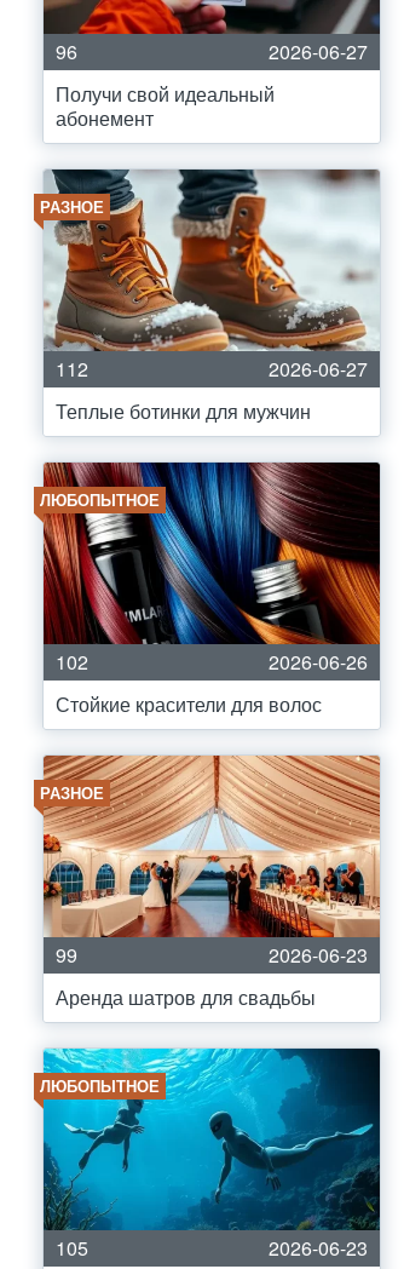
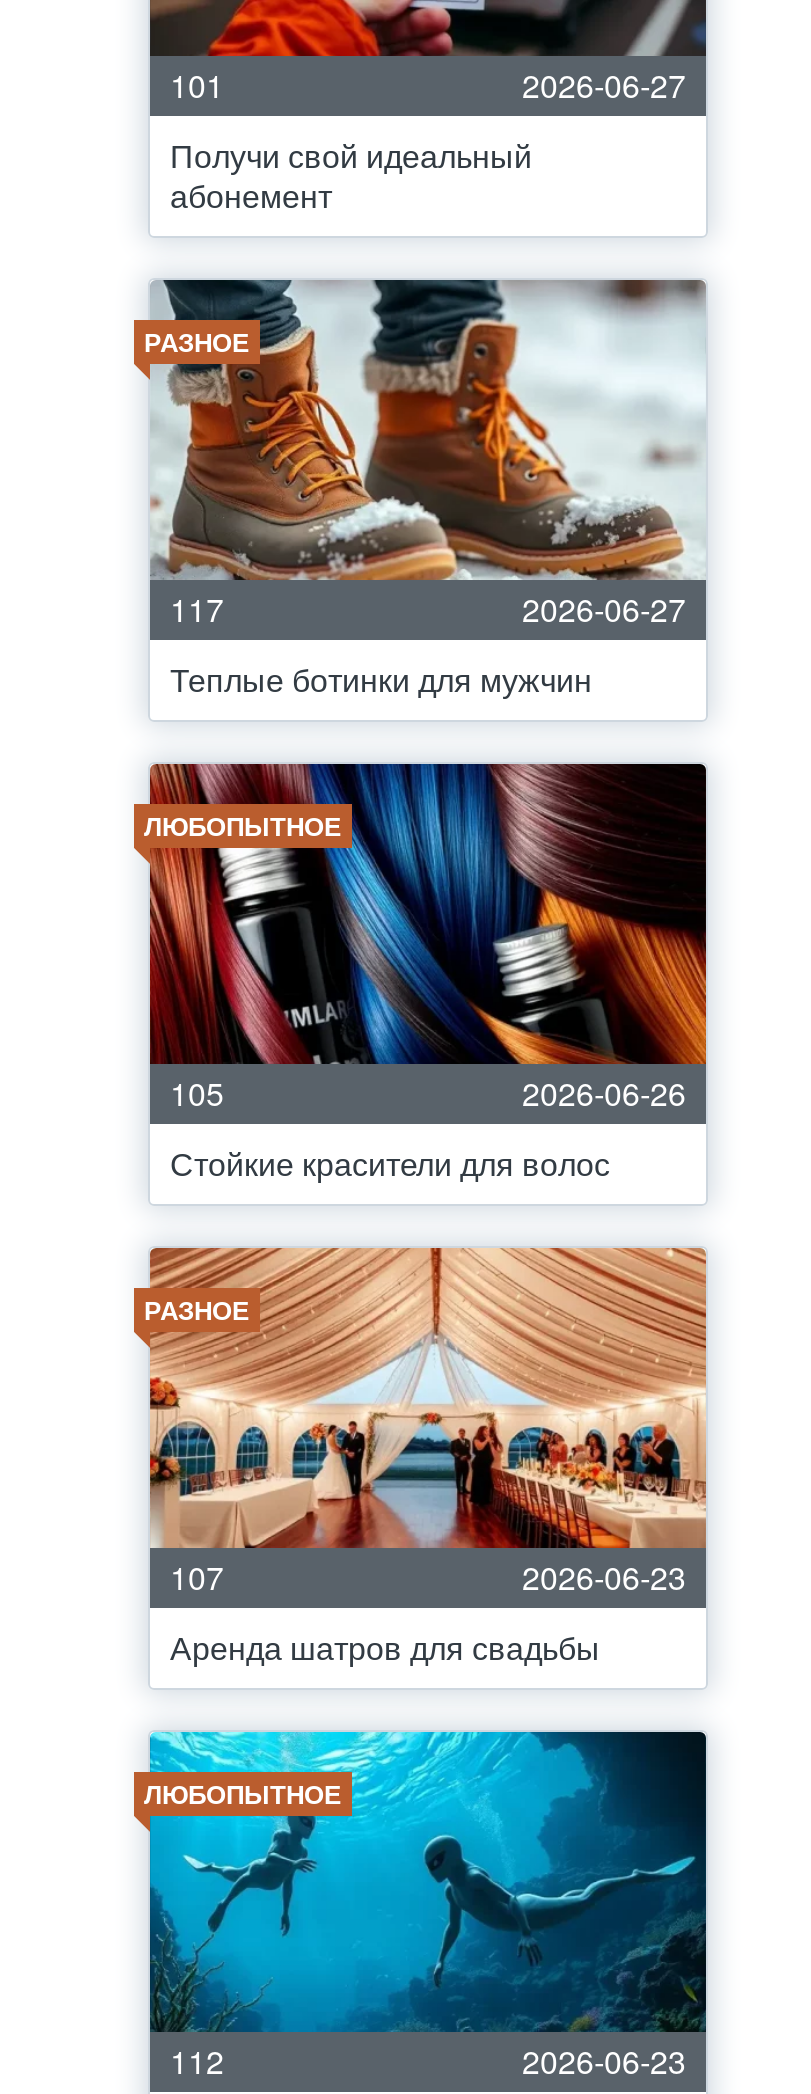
[56,38,77,65] 96 -> [170,62,224,108] 101
[56,355,88,383] 112 -> [170,586,224,632] 117
[56,648,88,676] 102 -> [170,1070,224,1116] 105
[56,941,77,969] 99 -> [170,1554,224,1600] 107
[56,1234,88,1262] 105 -> [170,2038,224,2084] 112

